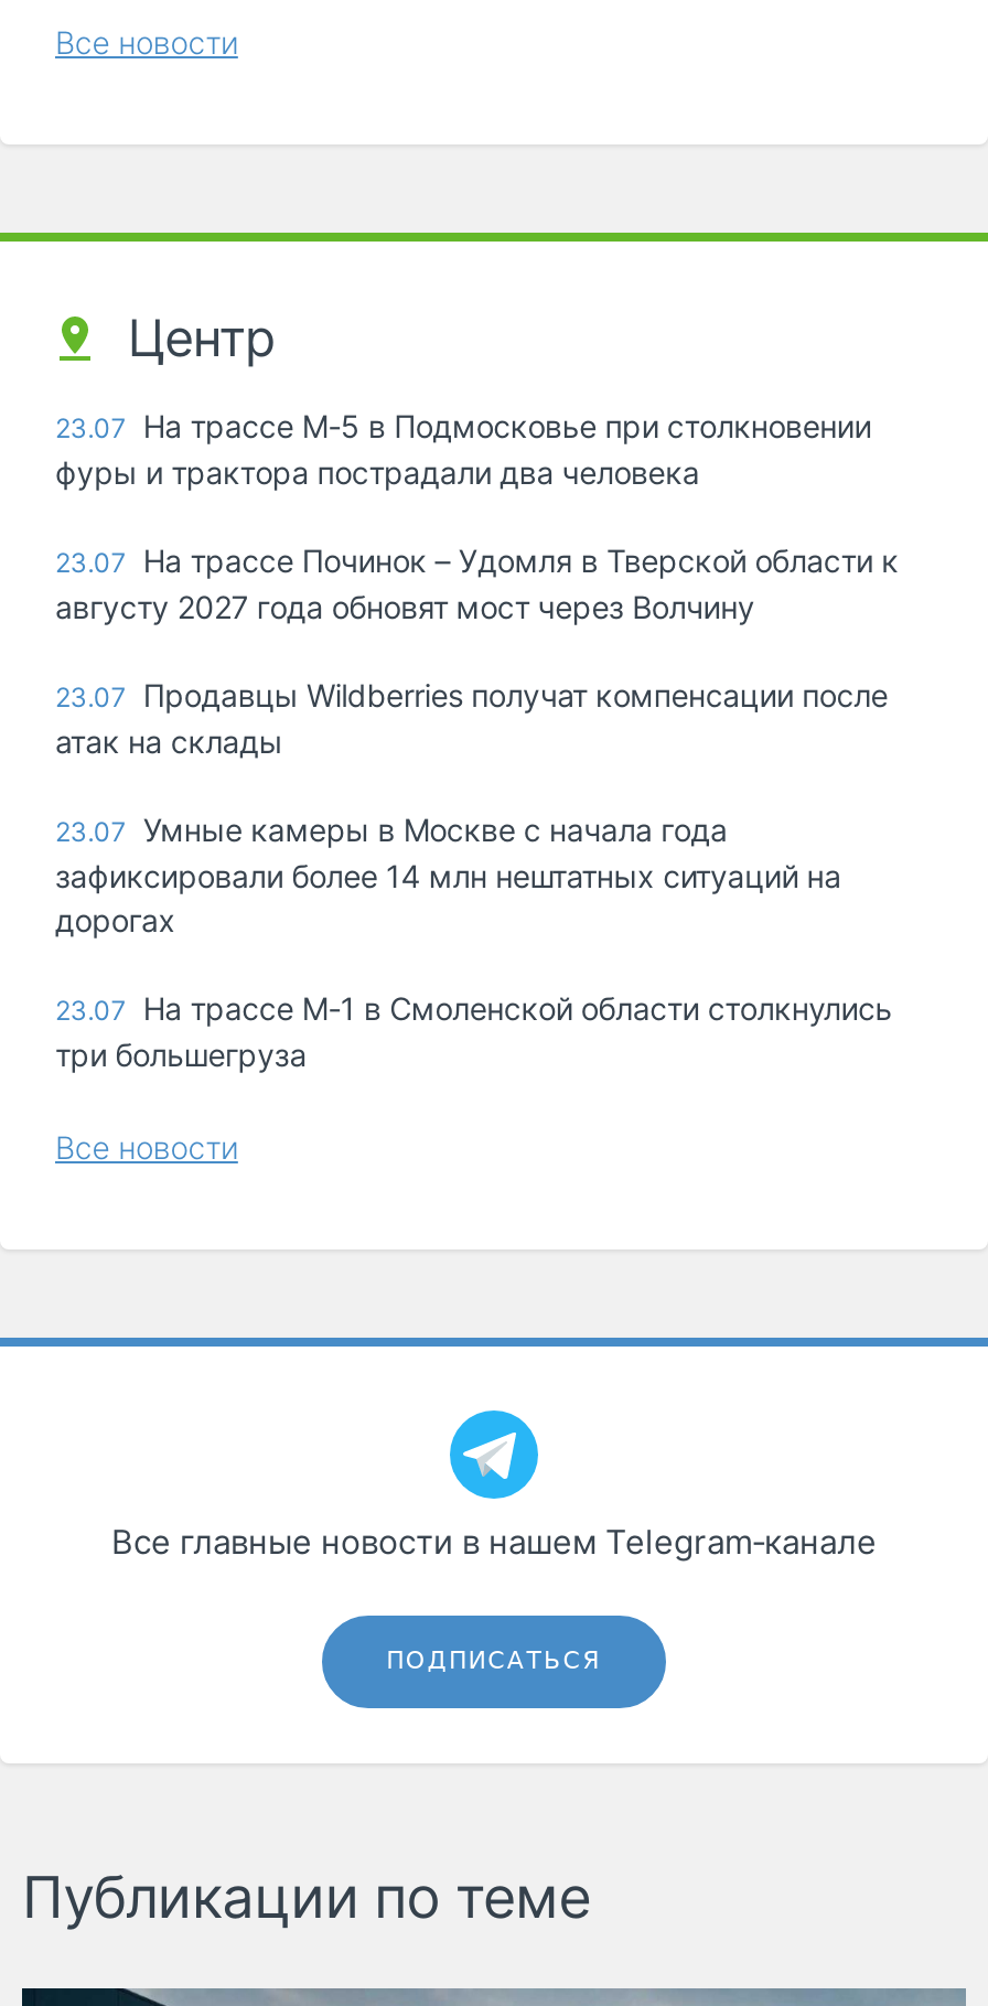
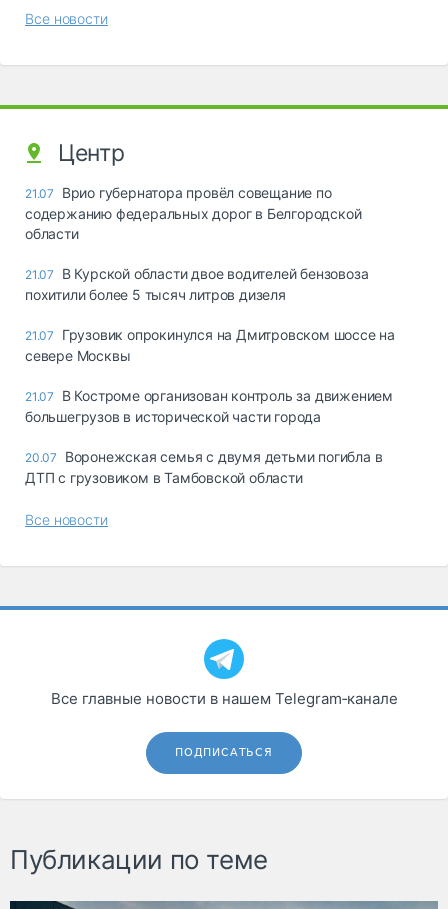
[55,406,871,490] 23.07 На трассе М-5 в Подмосковье при столкновении | фуры и трактора пострадали два человека -> [25,184,361,242] 21.07 Врио губернатора провёл совещание по | содержанию федеральных дорог в Белгородской | области
[55,541,898,625] 23.07 На трассе Починок – Удомля в Тверской области к | августу 2027 года обновят мост через Волчину -> [25,265,368,303] 21.07 В Курской области двое водителей бензовоза | похитили более 5 тысяч литров дизеля
[55,676,888,759] 23.07 Продавцы Wildberries получат компенсации после | атак на склады -> [25,326,395,364] 21.07 Грузовик опрокинулся на Дмитровском шоссе на | севере Москвы
[55,810,841,938] 23.07 Умные камеры в Москве с начала года | зафиксировали более 14 млн нештатных ситуаций на | дорогах -> [25,387,393,425] 21.07 В Костроме организован контроль за движением | большегрузов в исторической части города
[55,989,892,1073] 23.07 На трассе М-1 в Смоленской области столкнулись | три большегруза -> [25,448,382,486] 20.07 Воронежская семья с двумя детьми погибла в | ДТП с грузовиком в Тамбовской области

